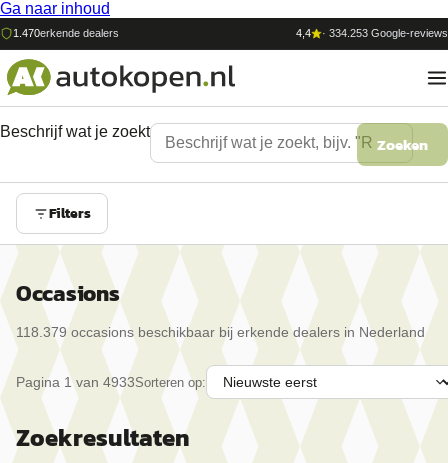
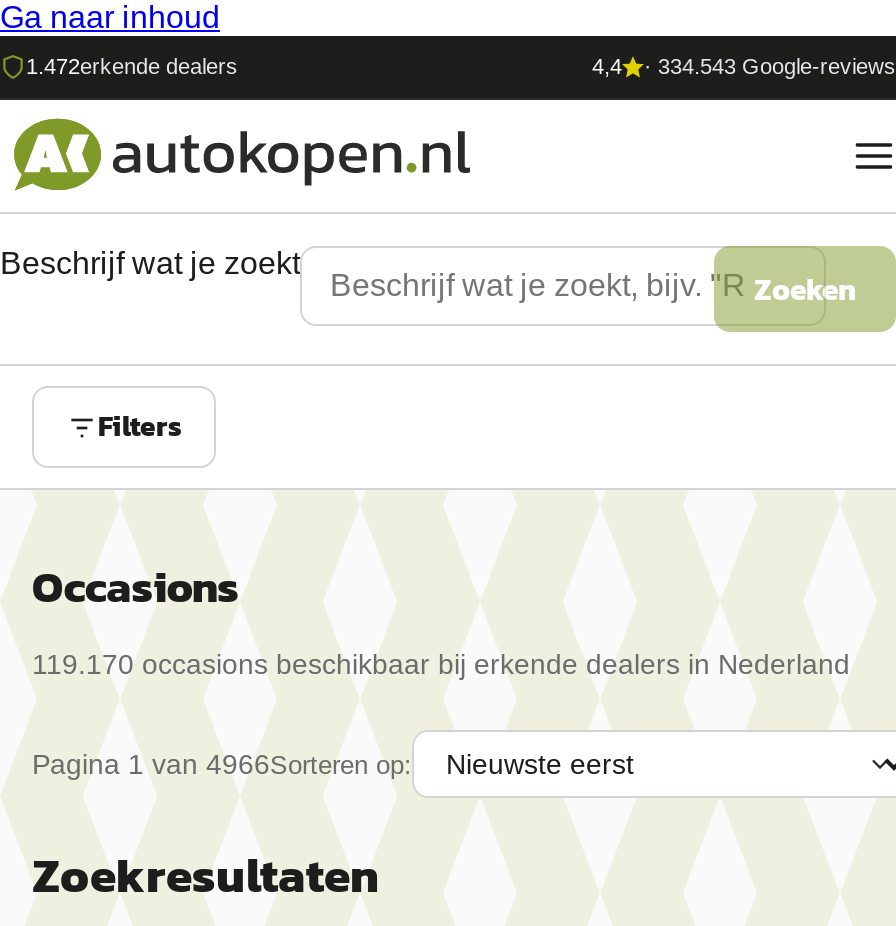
[13,27,119,39] 1.470erkende dealers -> [26,54,238,78] 1.472erkende dealers
[322,27,448,39] · 334.253 Google-reviews -> [644,54,896,78] · 334.543 Google-reviews
[16,324,425,340] 118.379 occasions beschikbaar bij erkende dealers in Nederland -> [32,648,850,680] 119.170 occasions beschikbaar bij erkende dealers in Nederland
[16,374,206,390] Pagina 1 van 4933Sorteren op: -> [32,748,412,780] Pagina 1 van 4966Sorteren op:

